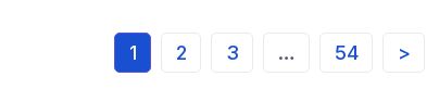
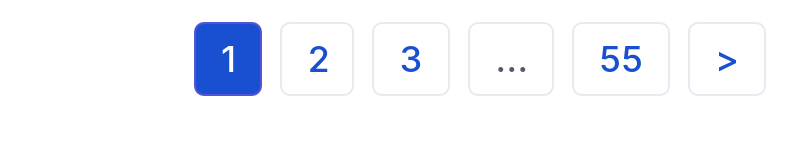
[334,41,358,64] 54 -> [599,38,643,80] 55

